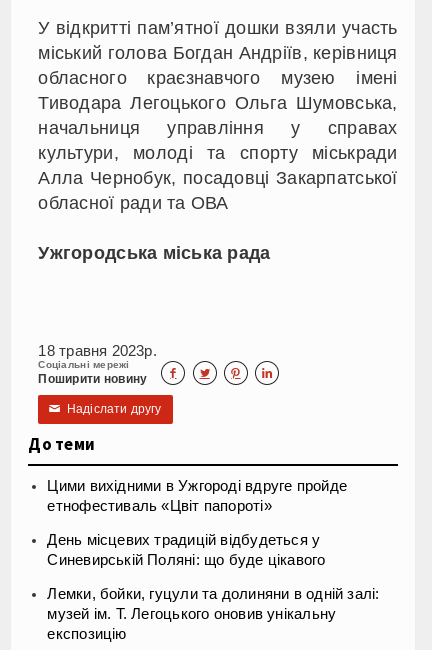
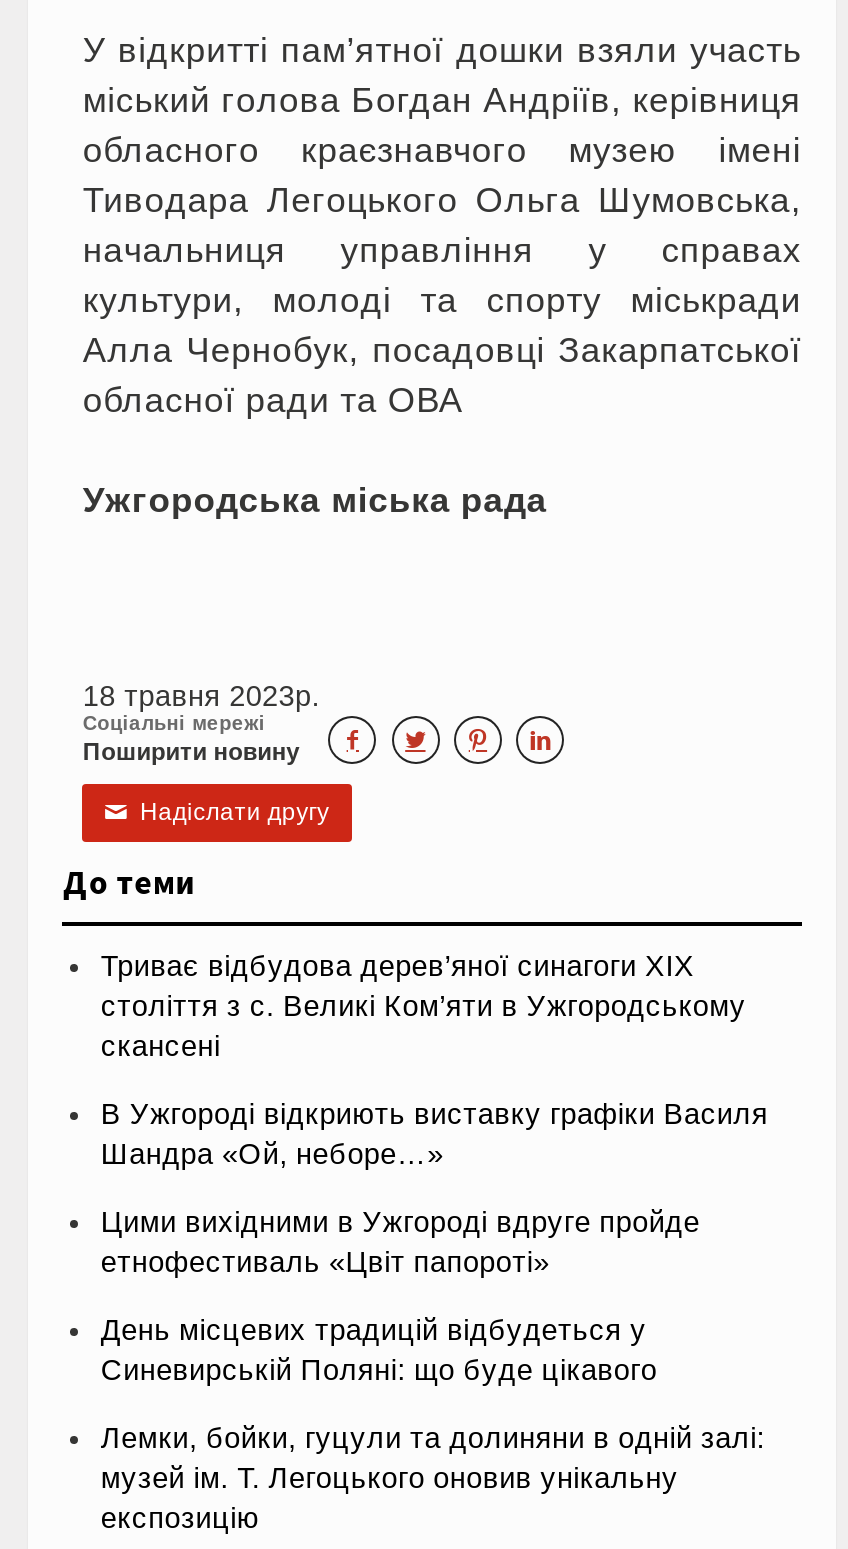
none -> [101,949,768,1169] Триває відбудова дерев’яної синагоги ХІХ | століття з с. Великі Ком’яти в Ужгородському | скансені | В Ужгороді відкриють виставку графіки Василя | Шандра «Ой, неборе…»

